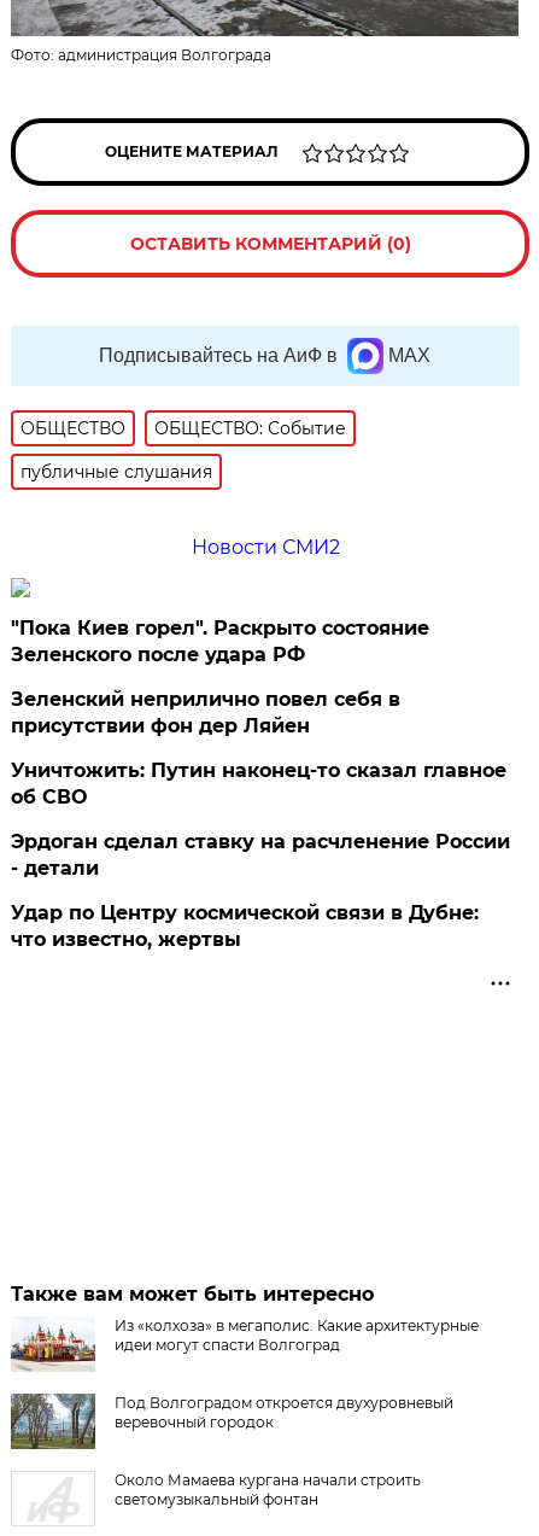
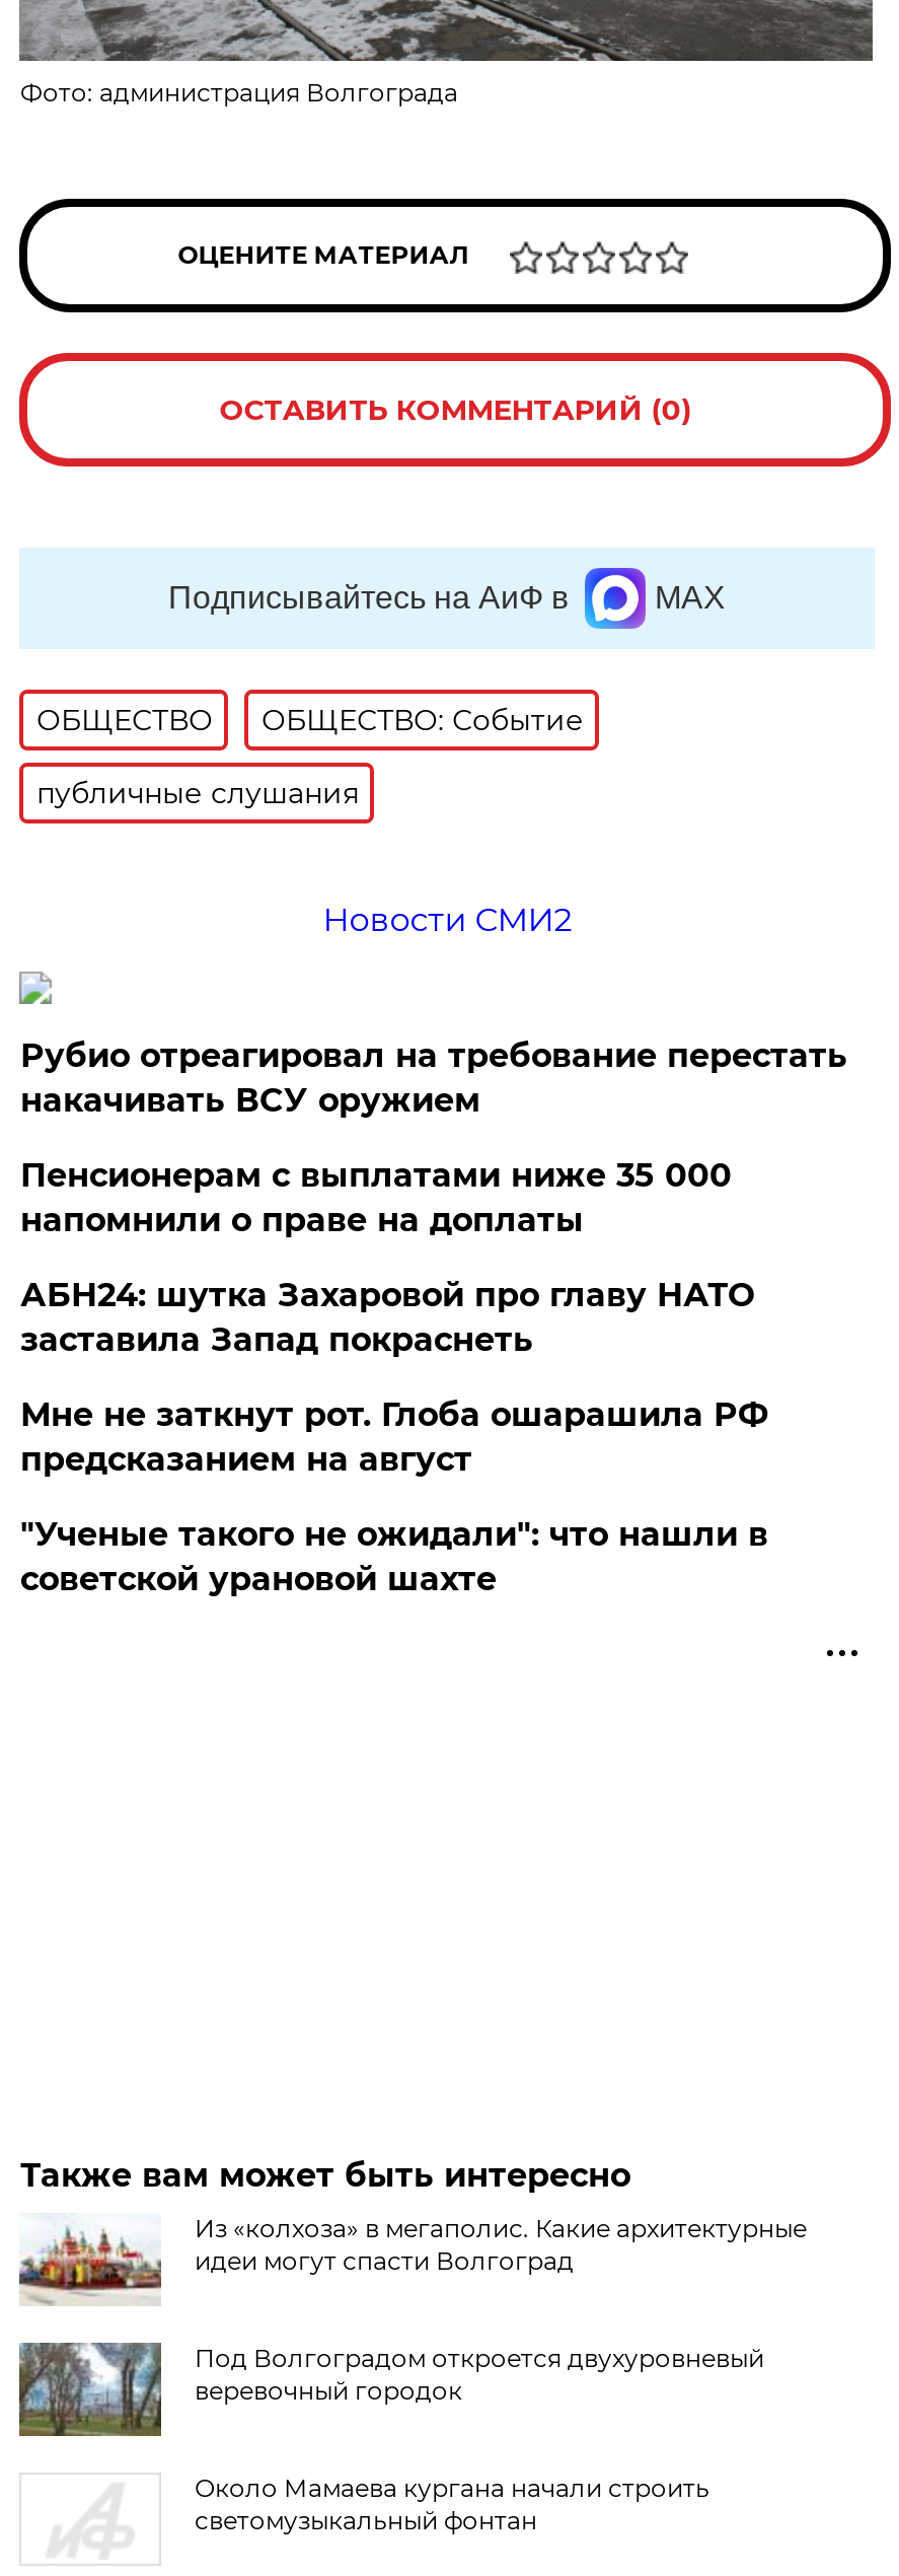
[11,617,430,666] "Пока Киев горел". Раскрыто состояние | Зеленского после удара РФ -> [20,1036,847,1120] Рубио отреагировал на требование перестать | накачивать ВСУ оружием
[11,688,401,737] Зеленский неприлично повел cебя в | присутствии фон дер Ляйен -> [20,1156,732,1239] Пенсионерам с выплатами ниже 35 000 | напомнили о праве на доплаты
[11,759,507,808] Уничтожить: Путин наконец-то сказал главное | об СВО -> [20,1276,754,1359] АБН24: шутка Захаровой про главу НАТО | заставила Запад покраснеть
[11,830,511,880] Эрдоган сделал ставку на расчленение России | - детали -> [20,1396,768,1479] Мне не заткнут рот. Глоба ошарашила РФ | предсказанием на август
[11,901,479,951] Удар по Центру космической связи в Дубне: | что известно, жертвы -> [20,1515,768,1598] "Ученые такого не ожидали": что нашли в | советской урановой шахте

